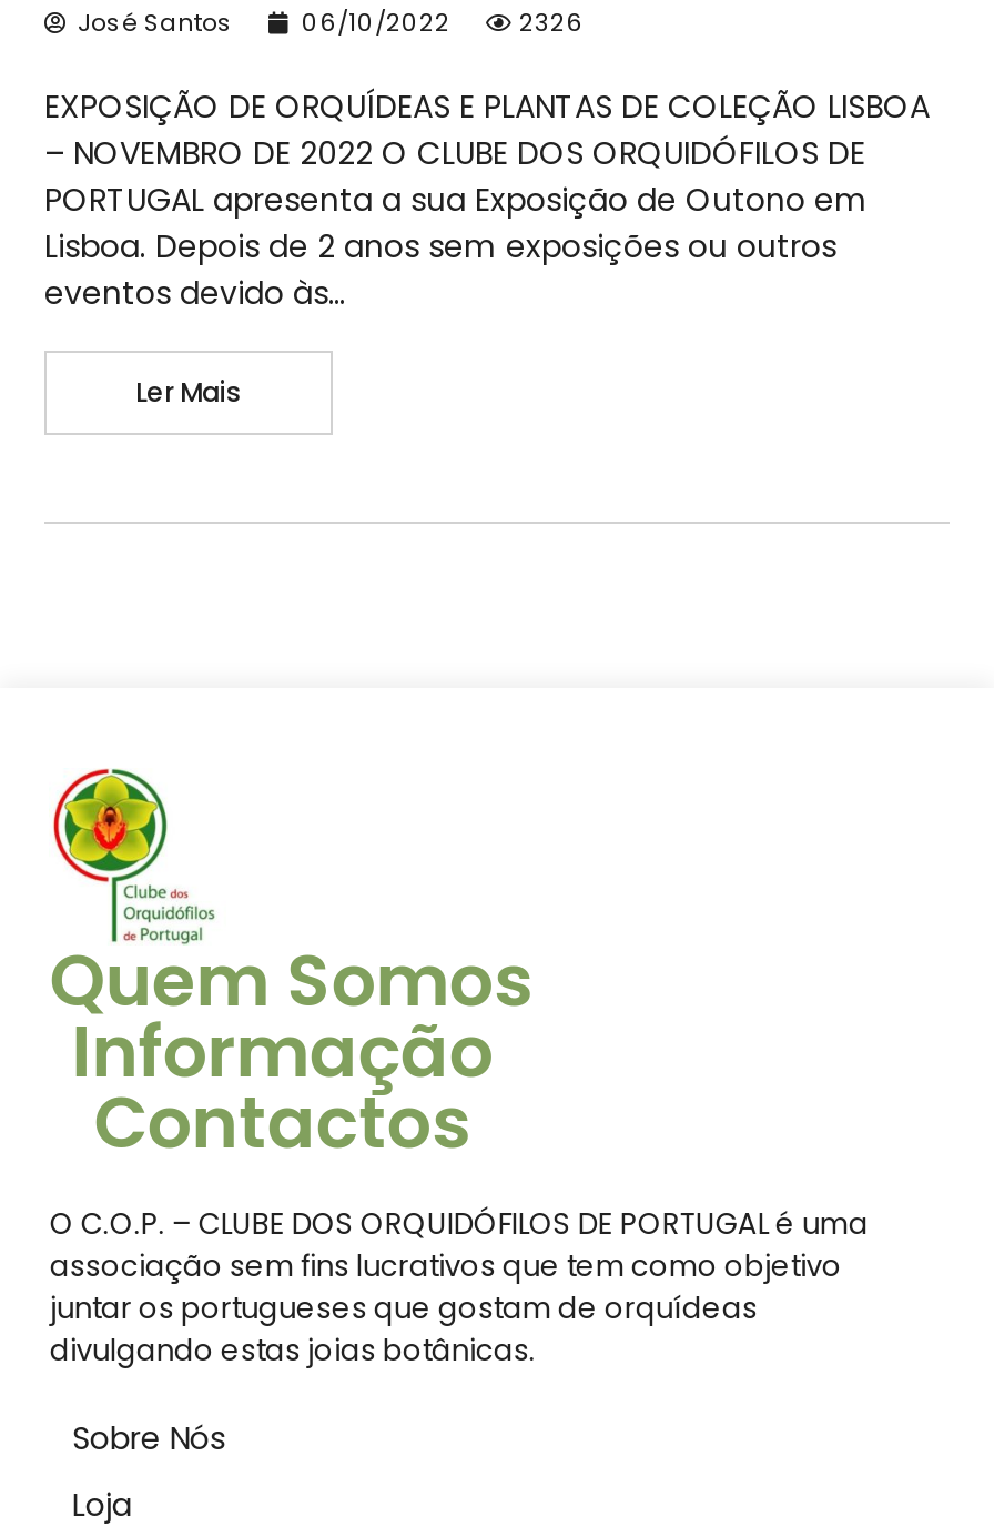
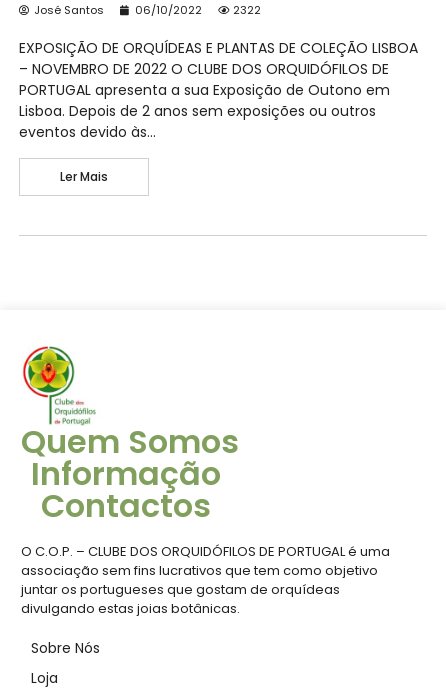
[78,5,584,41] José Santos 06/10/2022 2326 -> [34,2,261,18] José Santos 06/10/2022 2322

